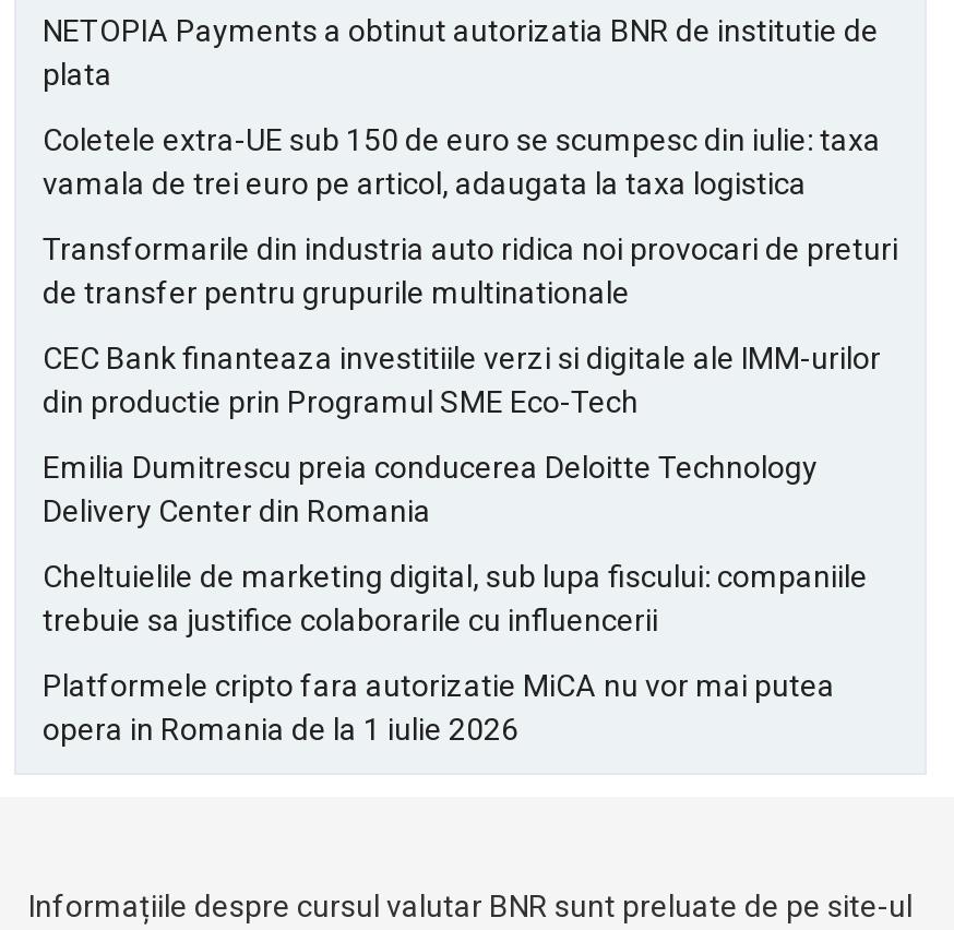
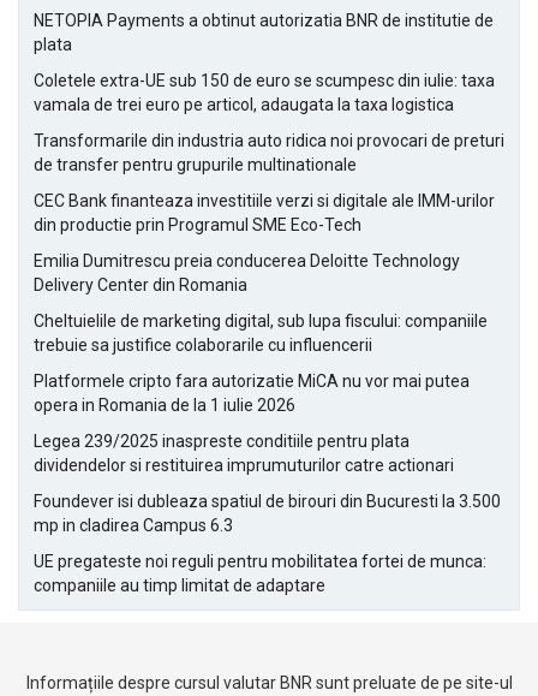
none -> [34,432,501,595] Legea 239/2025 inaspreste conditiile pentru plata | dividendelor si restituirea imprumuturilor catre actionari | Foundever isi dubleaza spatiul de birouri din Bucuresti la 3.500 | mp in cladirea Campus 6.3 | UE pregateste noi reguli pentru mobilitatea fortei de munca: | companiile au timp limitat de adaptare

